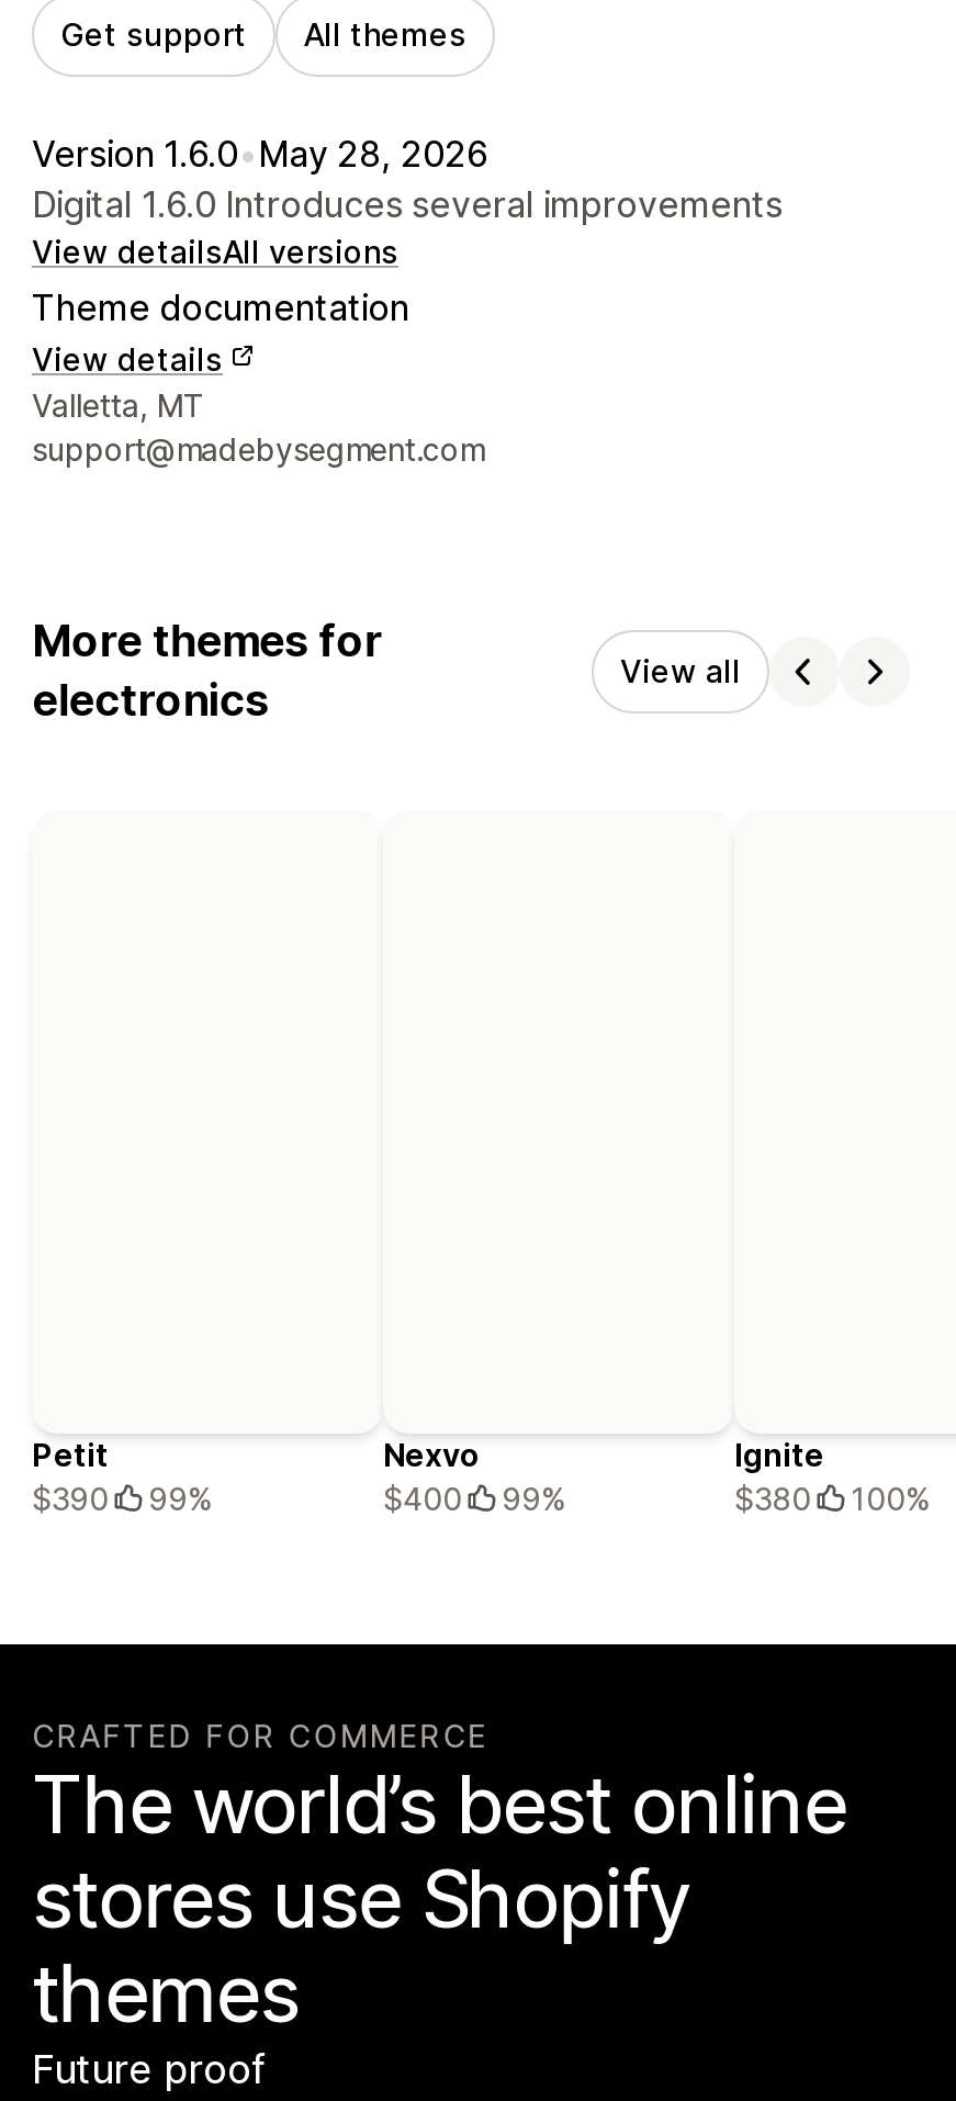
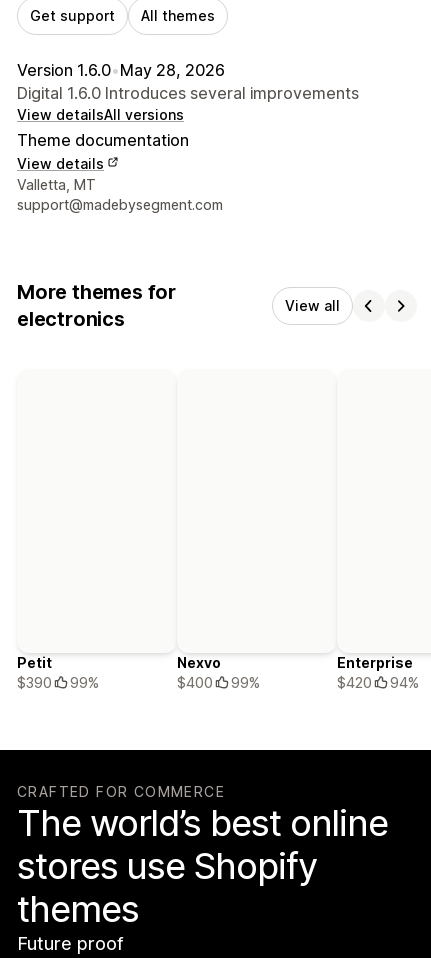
[734,1436,930,1518] Ignite | $380 | 100% -> [337,654,419,691] Enterprise | $420 | 94%

